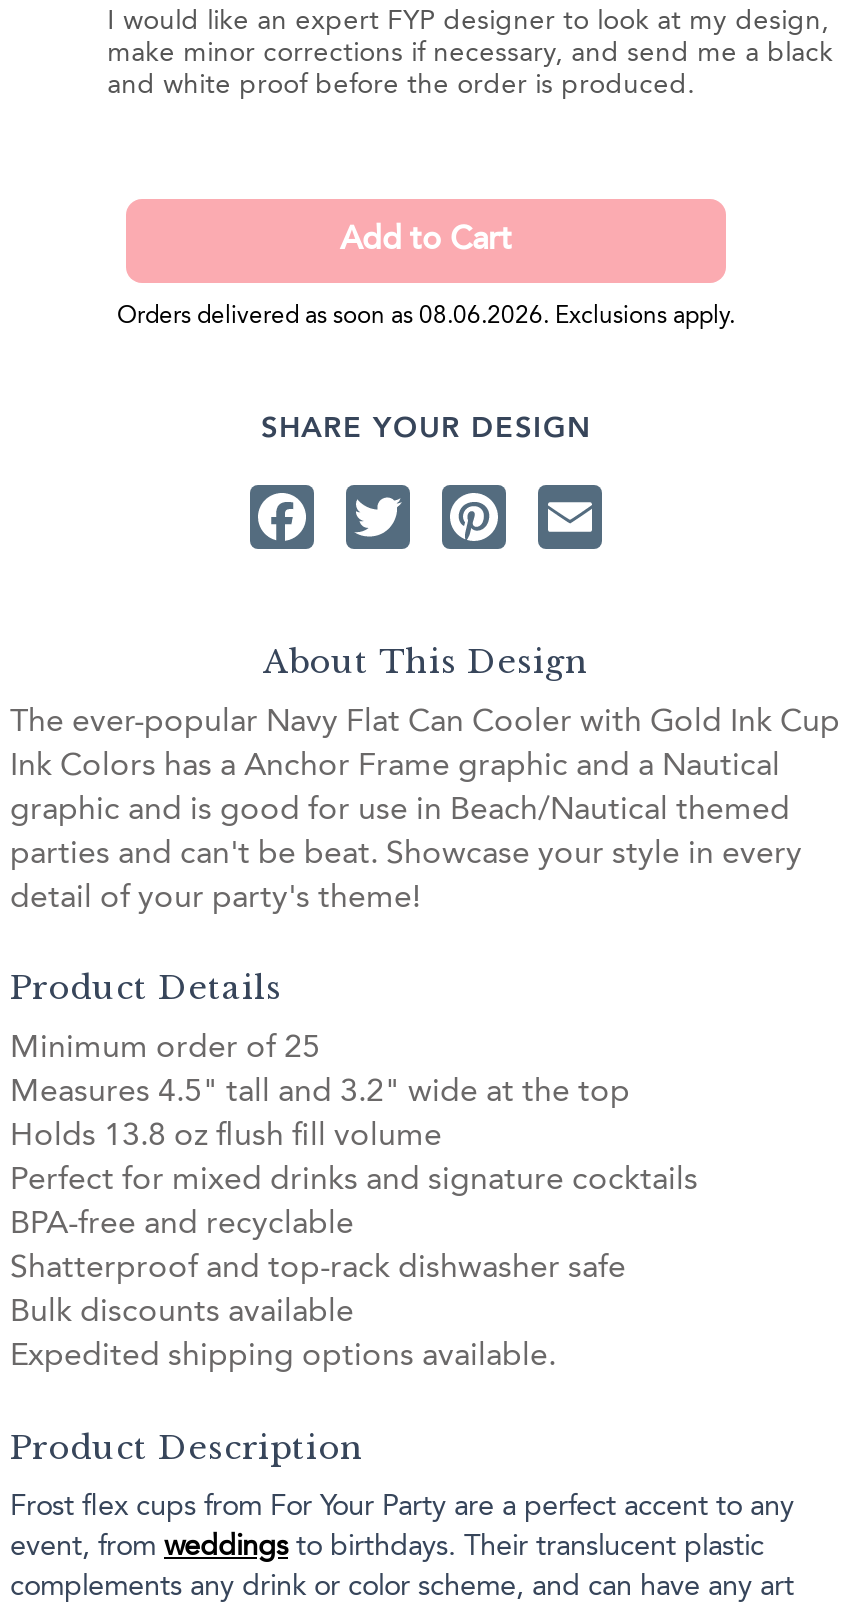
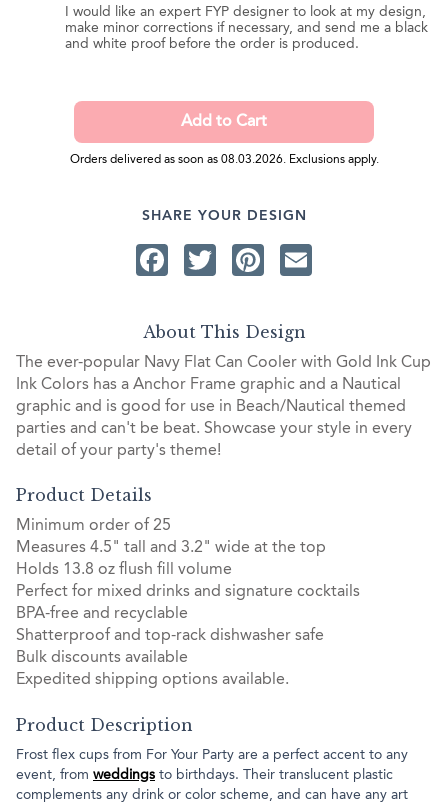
[117,305,735,329] Orders delivered as soon as 08.06.2026. Exclusions apply. -> [69,154,378,166] Orders delivered as soon as 08.03.2026. Exclusions apply.

